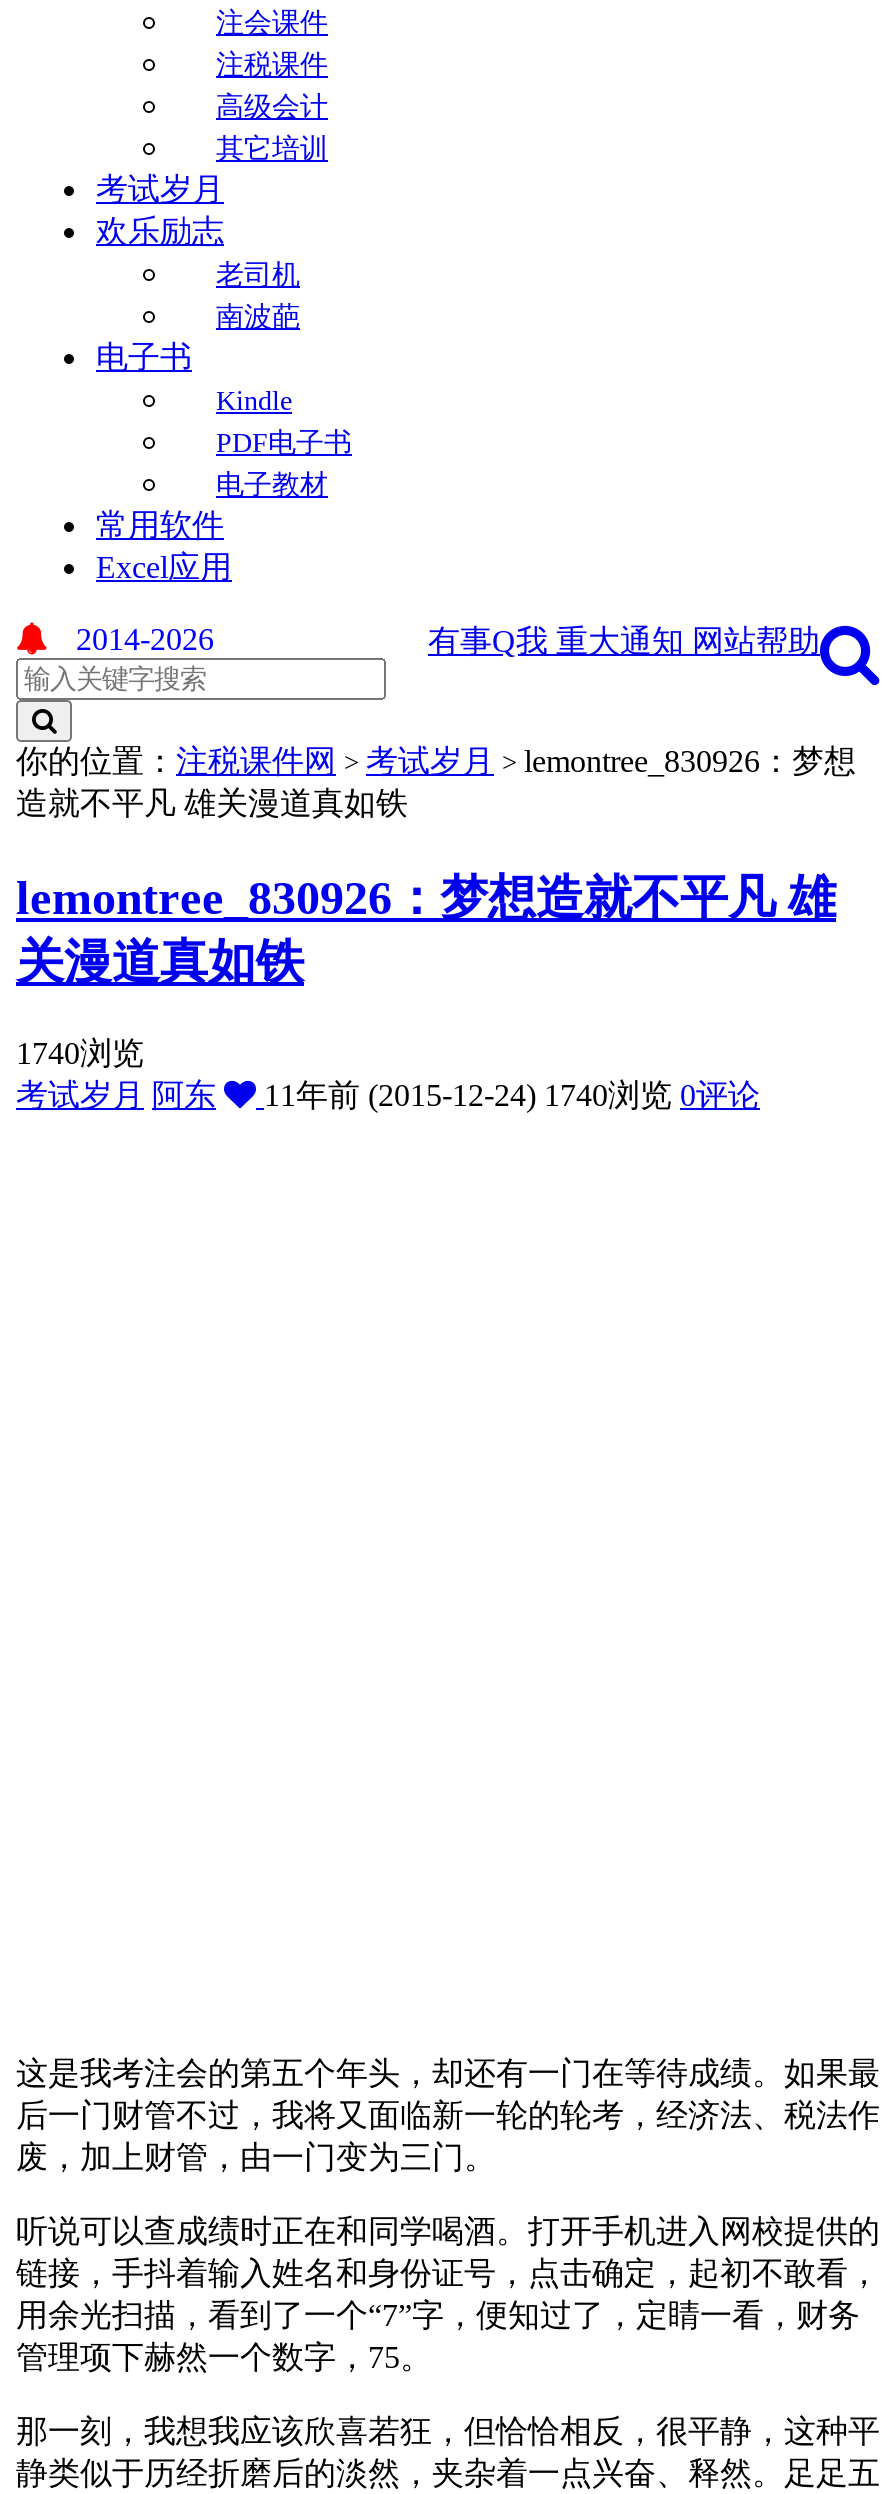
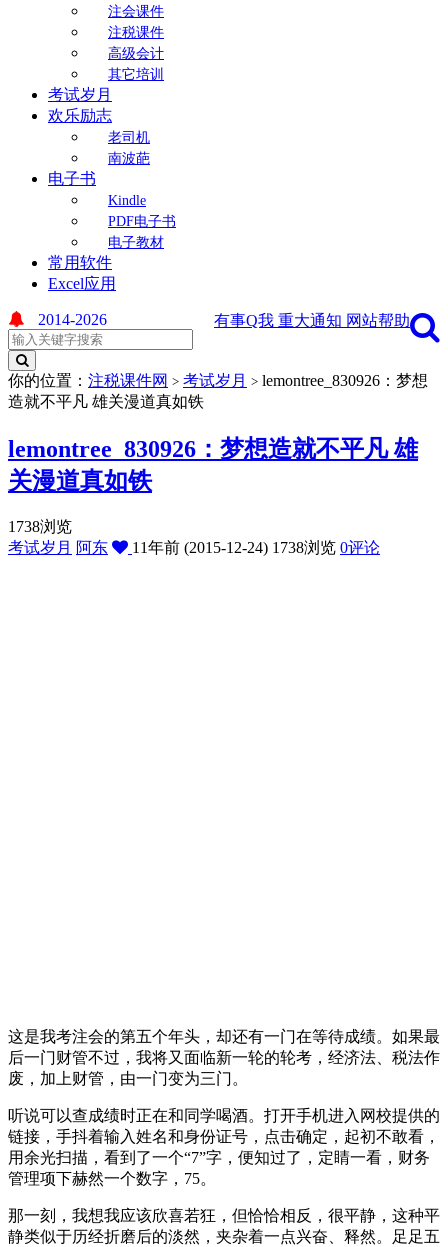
[16,1036,144,1070] 1740浏览 -> [8,518,72,535] 1738浏览
[264,1078,760,1112] 11年前 (2015-12-24) 1740浏览 0评论 -> [132,539,380,556] 11年前 (2015-12-24) 1738浏览 0评论

